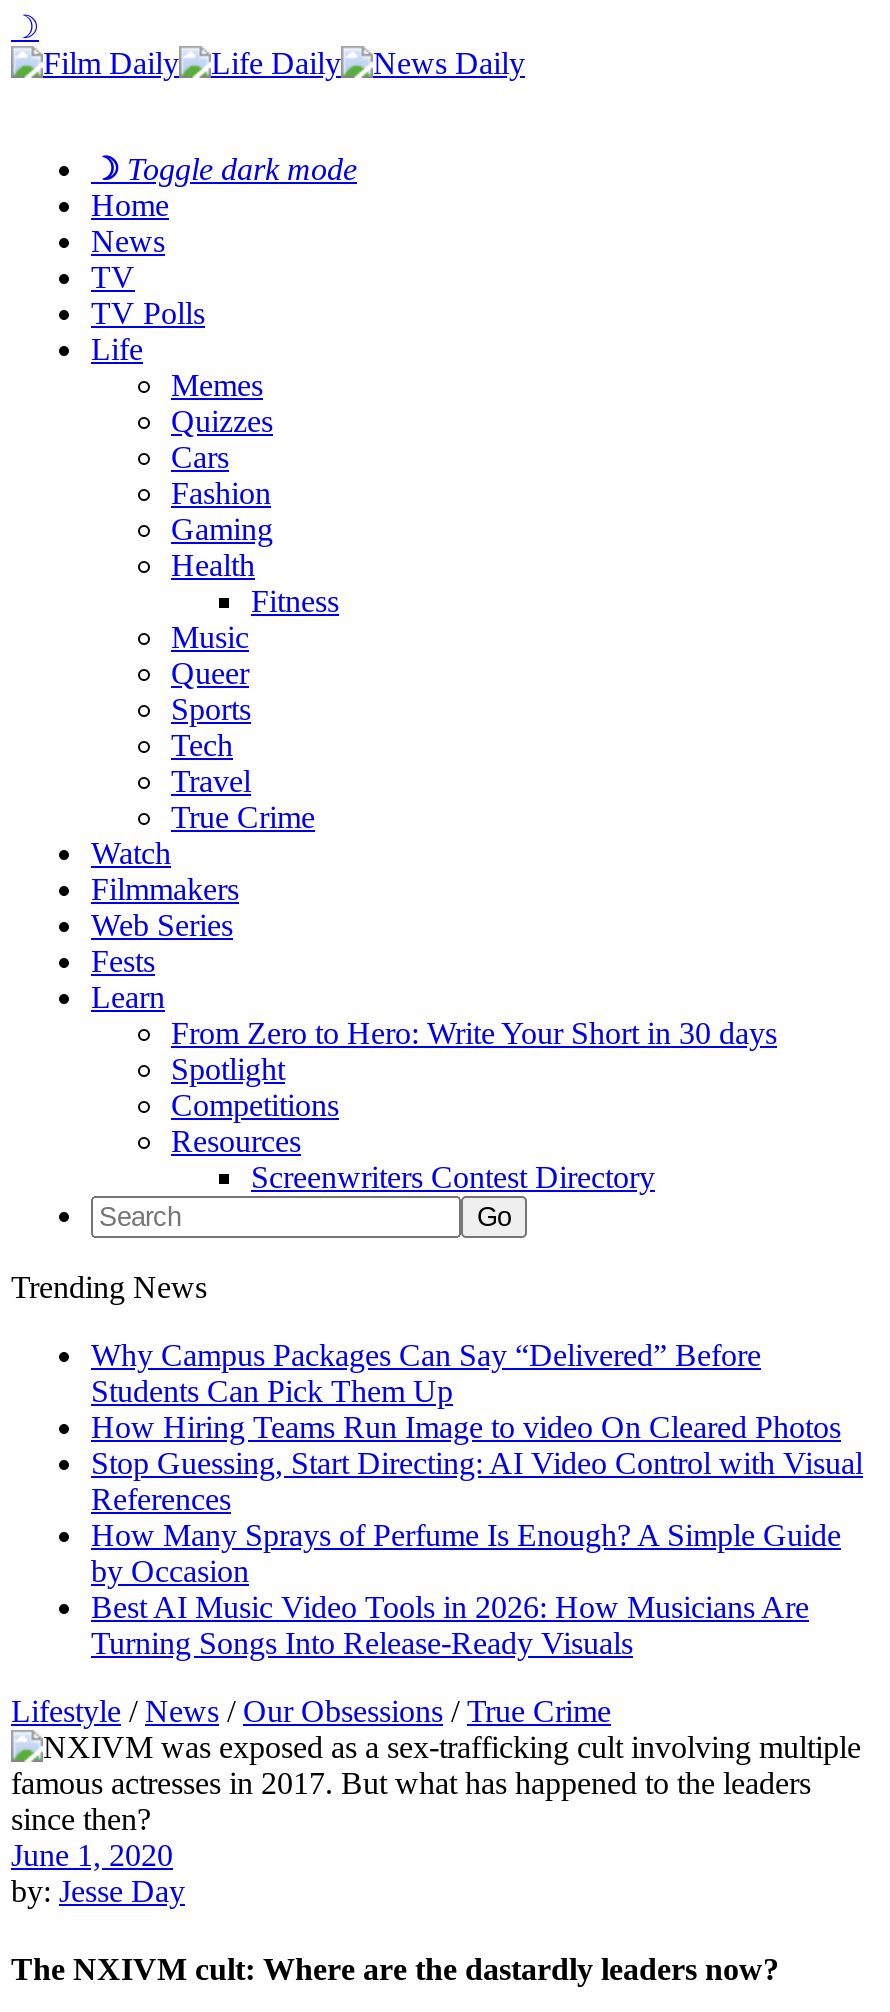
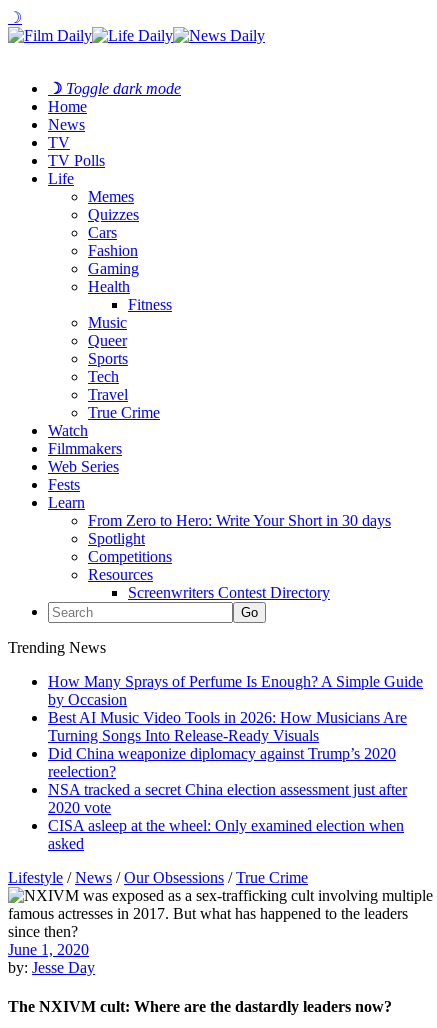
[91,1338,863,1516] Why Campus Packages Can Say “Delivered” Before | Students Can Pick Them Up | How Hiring Teams Run Image to video On Cleared Photos | Stop Guessing, Start Directing: AI Video Control with Visual | References -> none
moved [91,1518,841,1660] -> [48,673,423,744]: How Many Sprays of Perfume Is Enough? A Simple Guide | by Occasion | Best AI Music Video Tools in 2026: How Musicians Are | Turning Songs Into Release-Ready Visuals
none -> [48,745,407,852] Did China weaponize diplomacy against Trump’s 2020 | reelection? | NSA tracked a secret China election assessment just after | 2020 vote | CISA asleep at the wheel: Only examined election when | asked

